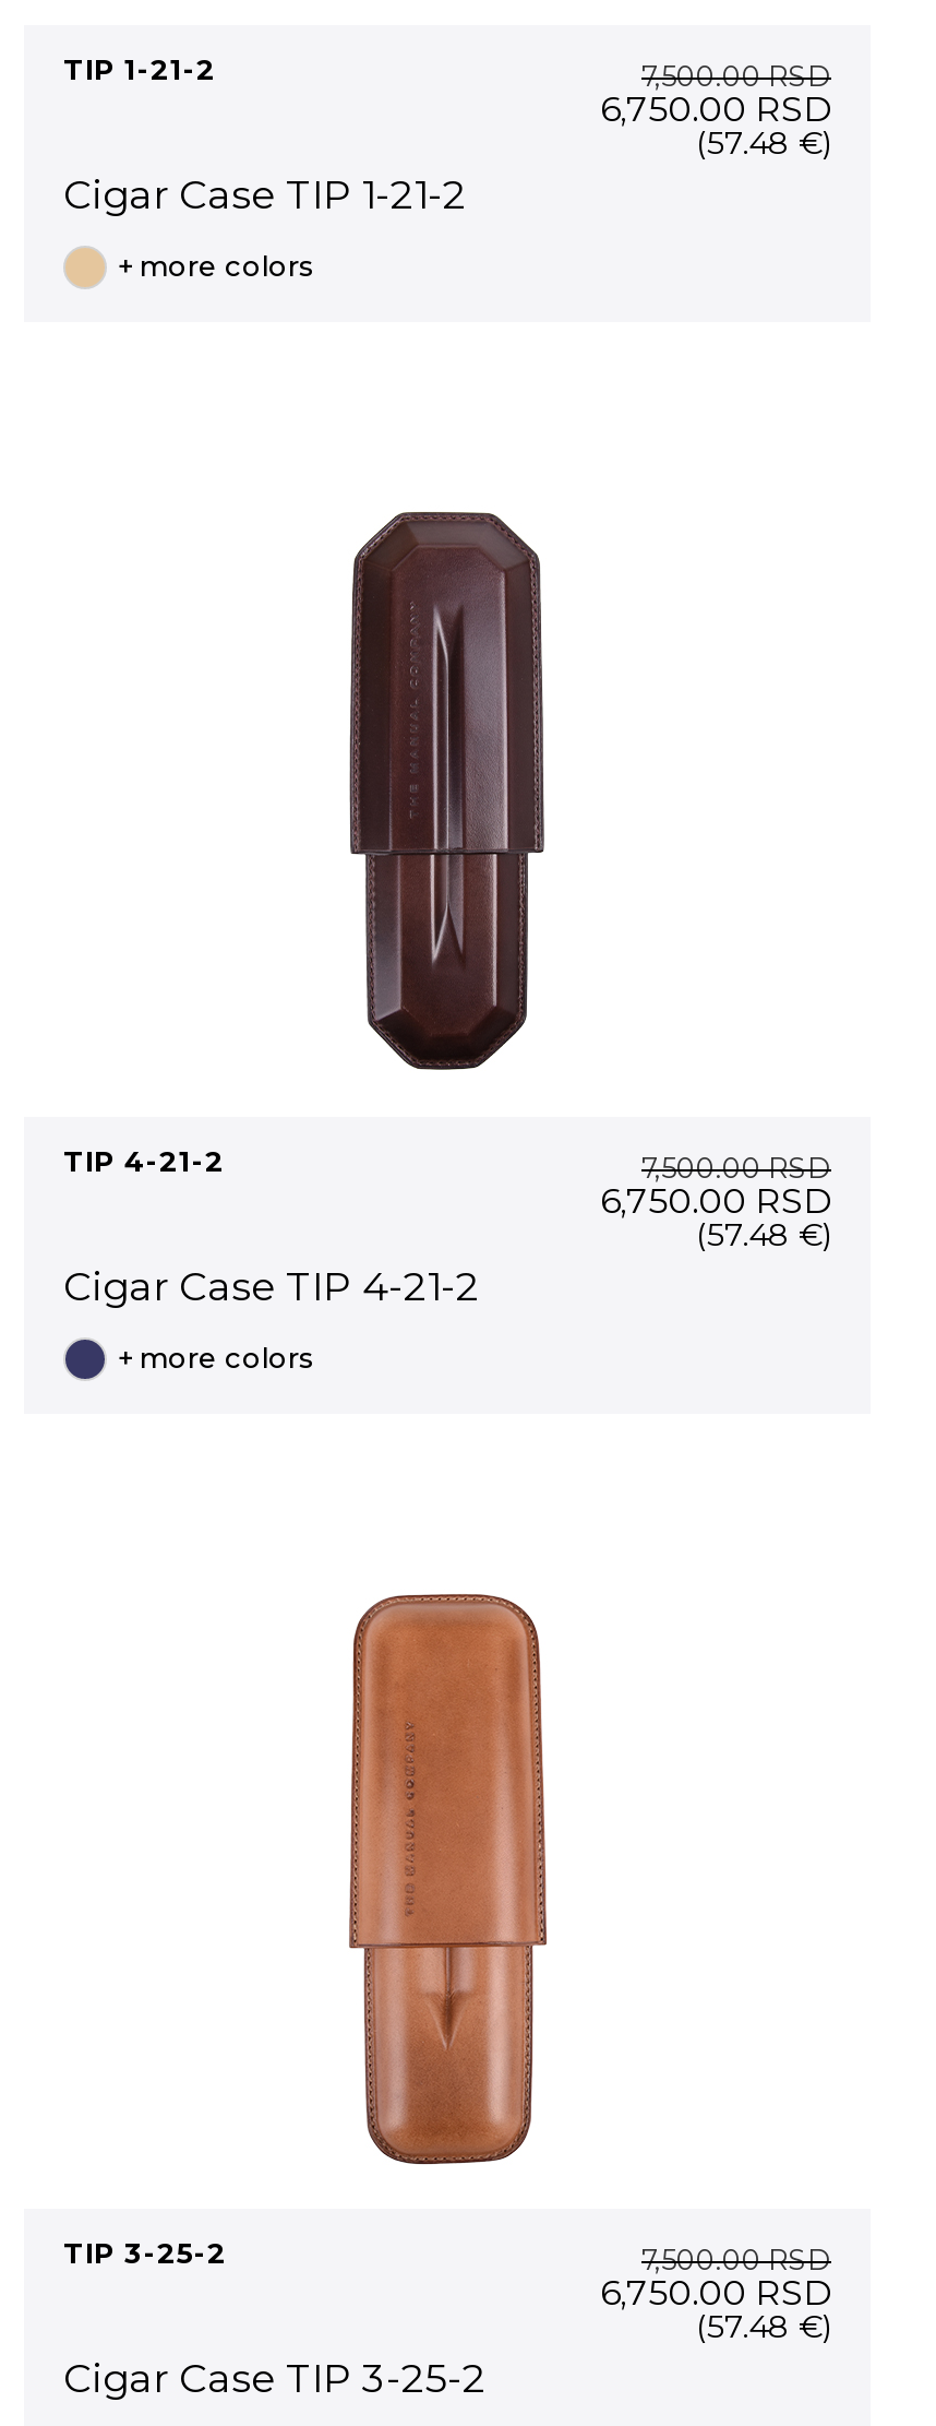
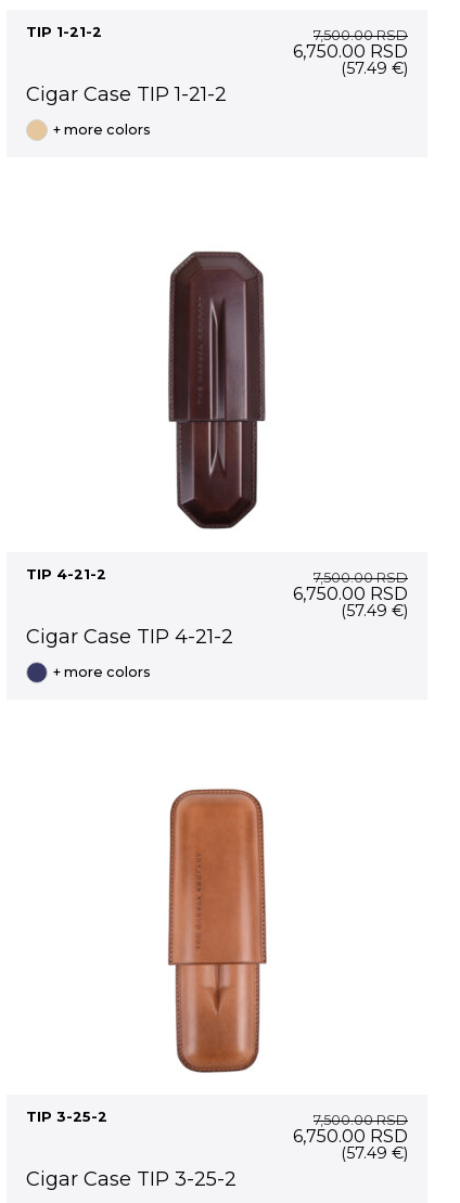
[696,123,831,163] (57.48 €) -> [341,59,408,78] (57.49 €)
[696,1215,831,1254] (57.48 €) -> [341,601,408,620] (57.49 €)
[696,2307,831,2346] (57.48 €) -> [341,1143,408,1163] (57.49 €)

